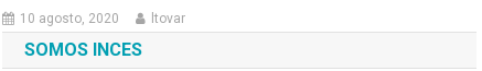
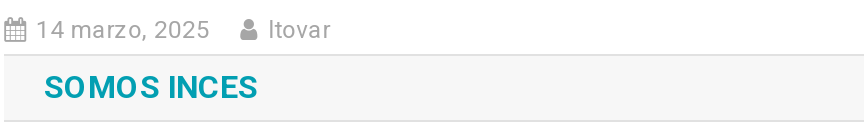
[20,11,119,26] 10 agosto, 2020 -> [36,15,210,43] 14 marzo, 2025

